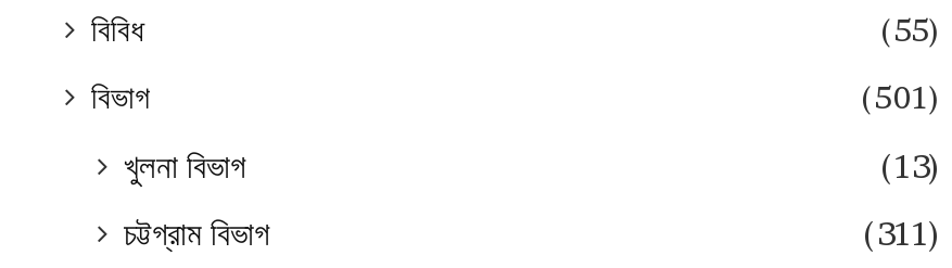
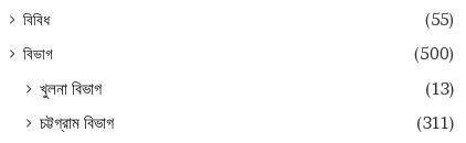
[862,78,940,117] (501) -> [414,44,455,64] (500)

